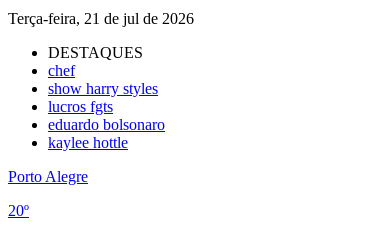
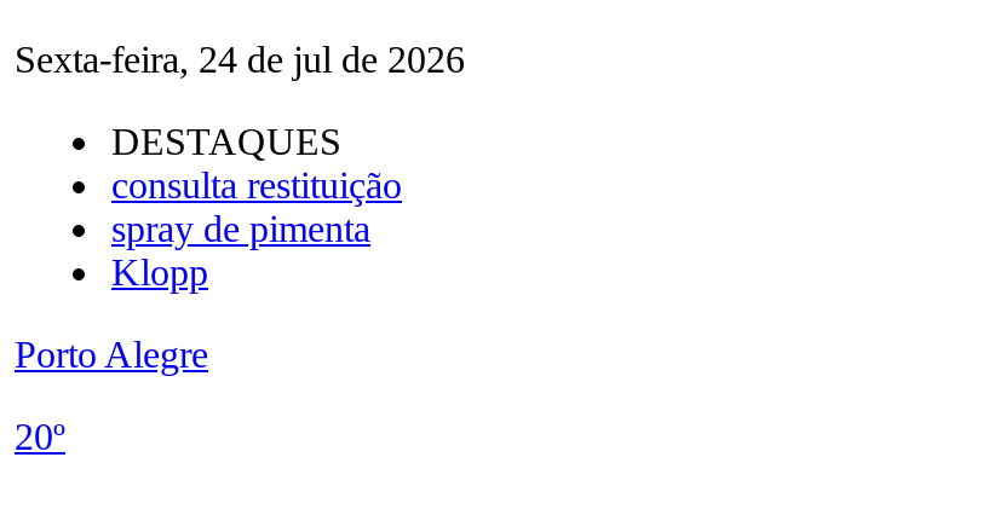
[8,10,194,27] Terça-feira, 21 de jul de 2026 -> [15,39,465,80] Sexta-feira, 24 de jul de 2026
[48,62,165,151] chef | show harry styles | lucros fgts | eduardo bolsonaro | kaylee hottle -> [111,164,402,293] consulta restituição | spray de pimenta | Klopp

